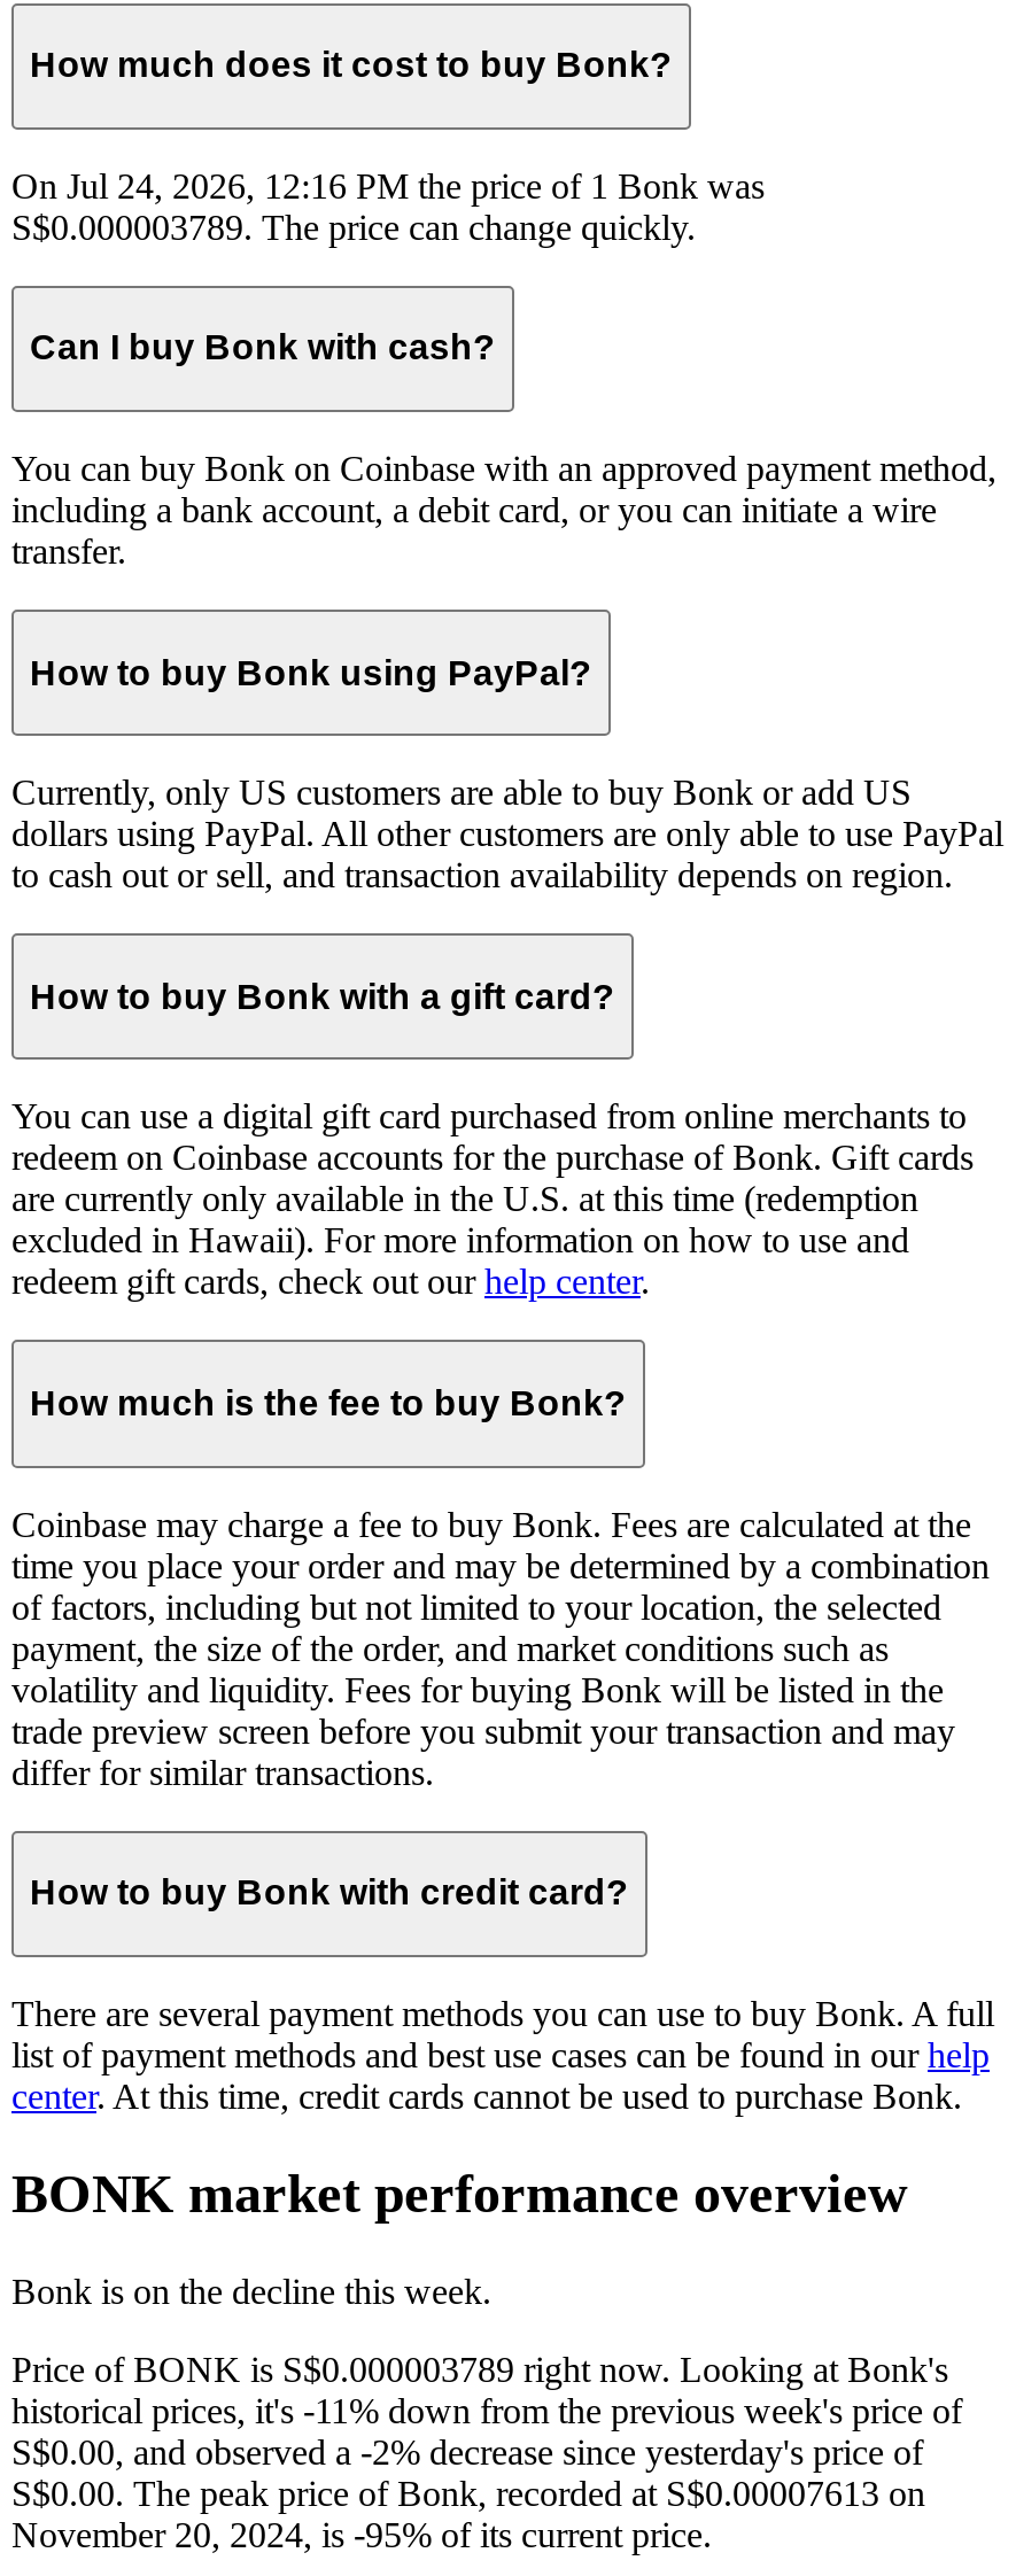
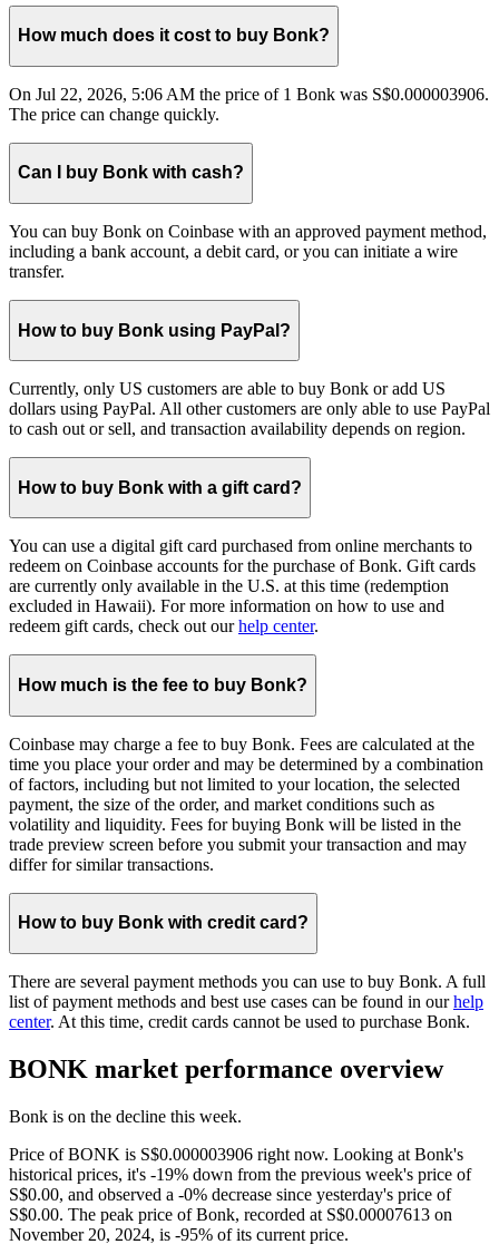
[11,166,765,246] On Jul 24, 2026, 12:16 PM the price of 1 Bonk was | S$0.000003789. The price can change quickly. -> [9,84,489,124] On Jul 22, 2026, 5:06 AM the price of 1 Bonk was S$0.000003906. | The price can change quickly.
[11,2349,948,2388] Price of BONK is S$0.000003789 right now. Looking at Bonk's -> [9,1144,463,1163] Price of BONK is S$0.000003906 right now. Looking at Bonk's
[11,2390,962,2429] historical prices, it's -11% down from the previous week's price of -> [9,1164,471,1183] historical prices, it's -19% down from the previous week's price of
[11,2431,923,2470] S$0.00, and observed a -2% decrease since yesterday's price of -> [9,1184,451,1203] S$0.00, and observed a -0% decrease since yesterday's price of

